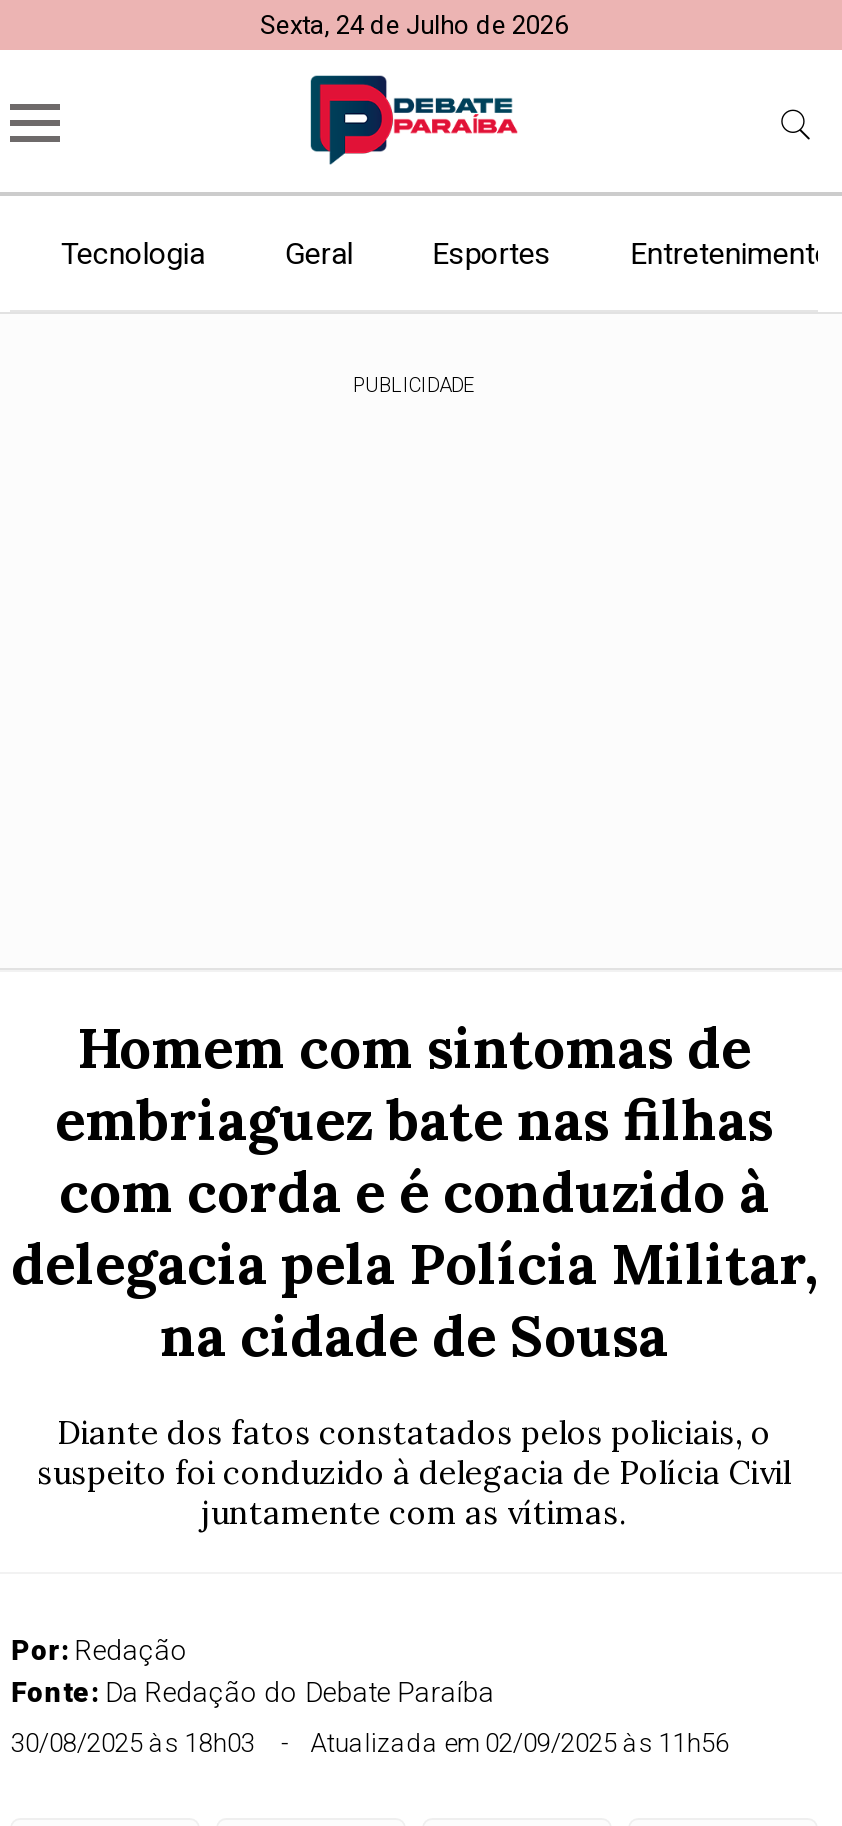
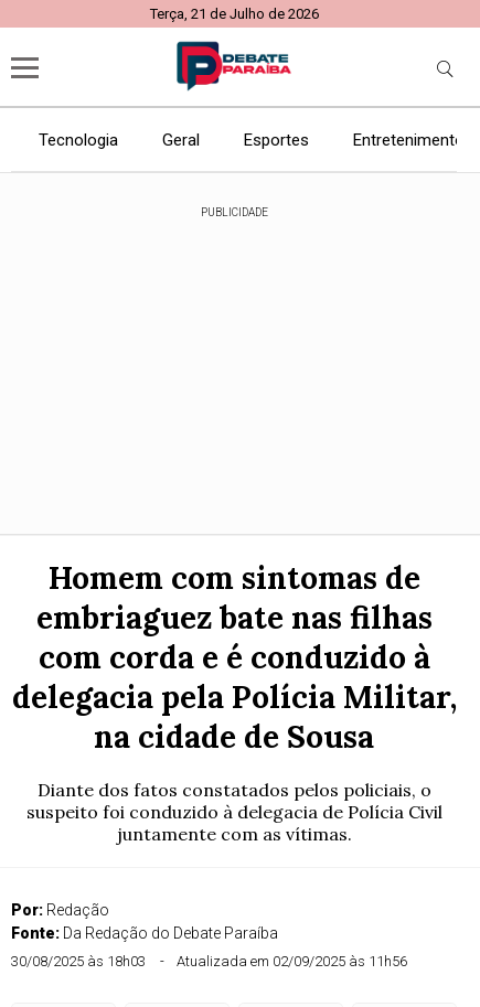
[260,10,568,40] Sexta, 24 de Julho de 2026 -> [150,6,318,22] Terça, 21 de Julho de 2026

